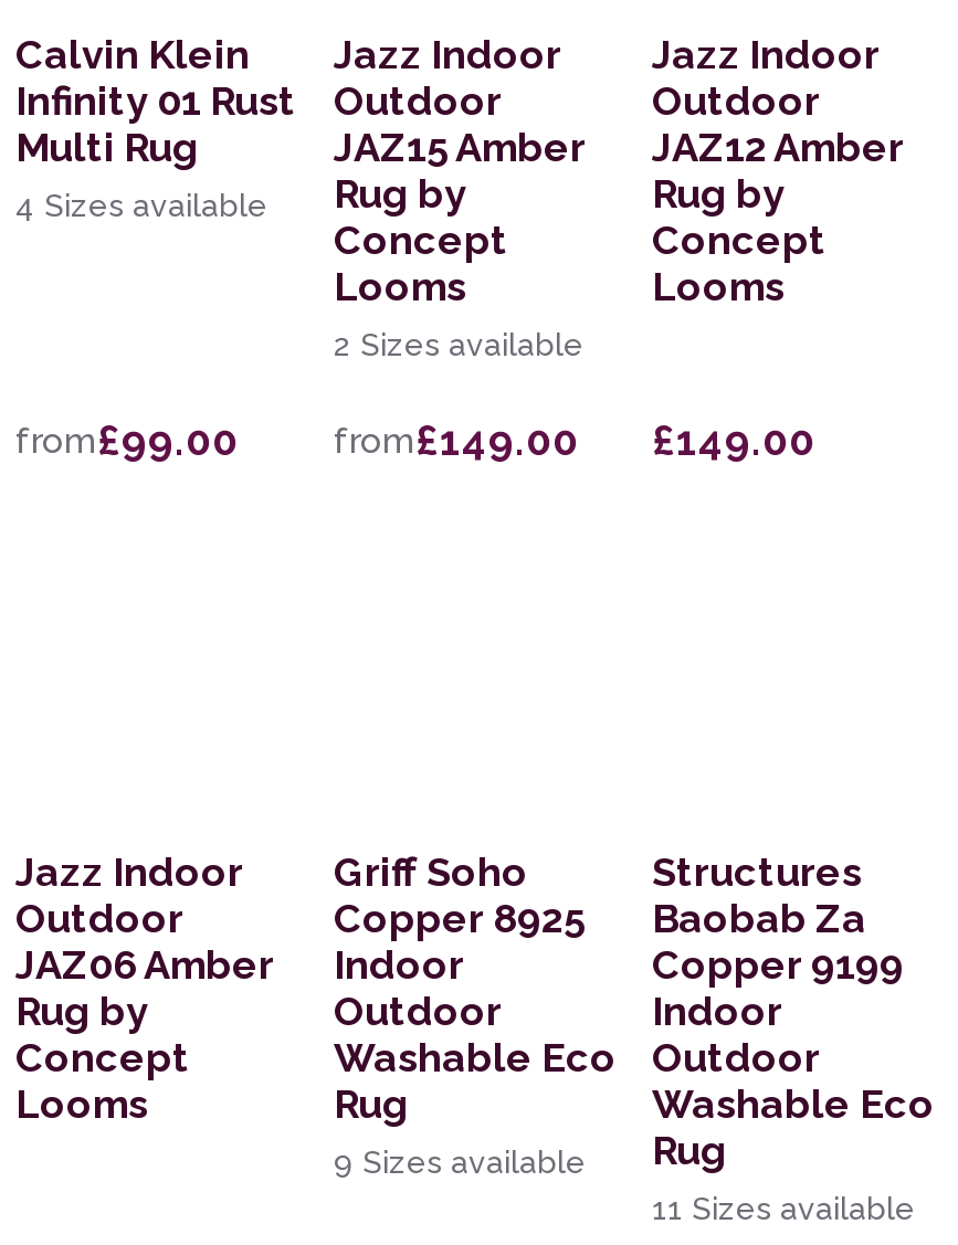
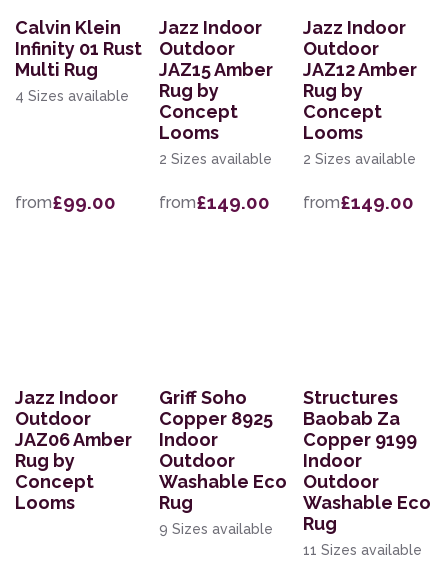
[652,416,815,465] £149.00 -> [303,151,416,213] 2 Sizes available | from£149.00

